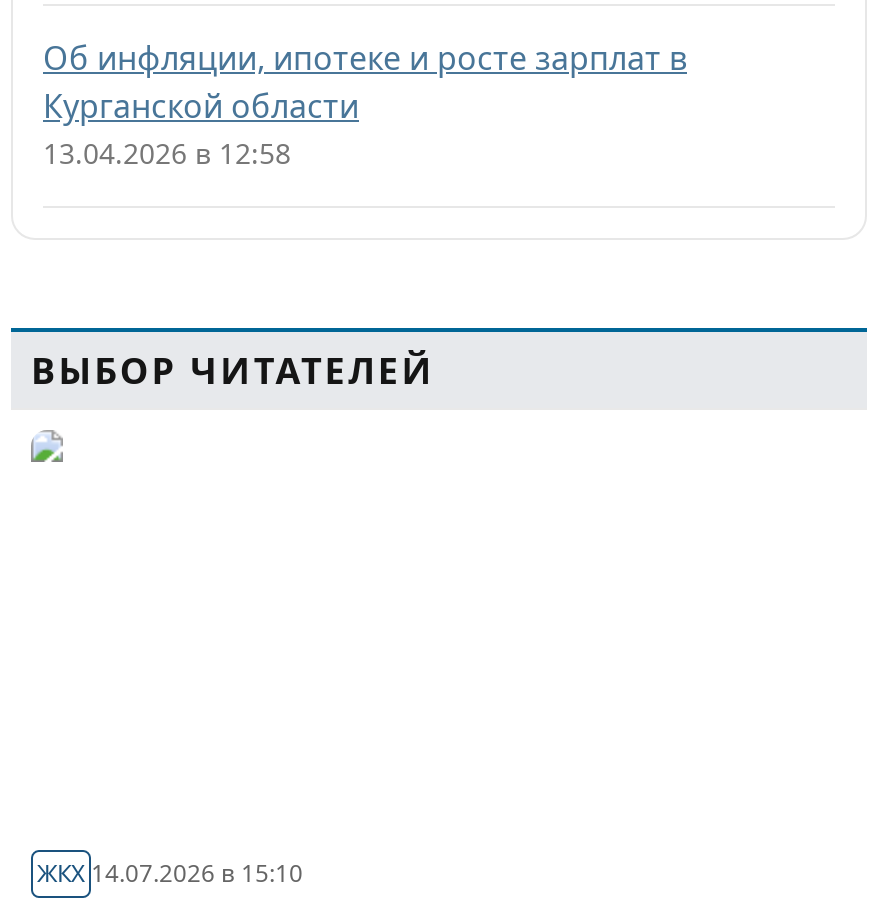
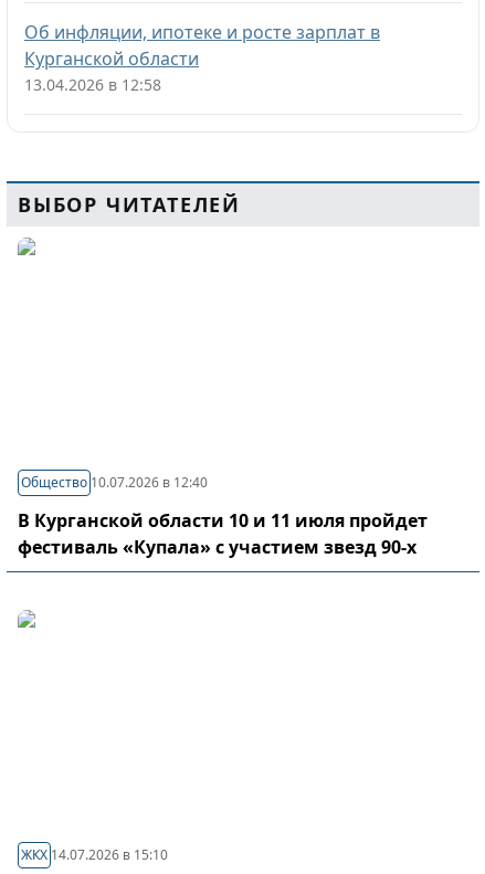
none -> [18,473,428,559] Общество 10.07.2026 в 12:40 | В Курганской области 10 и 11 июля пройдет | фестиваль «Купала» с участием звезд 90-х

